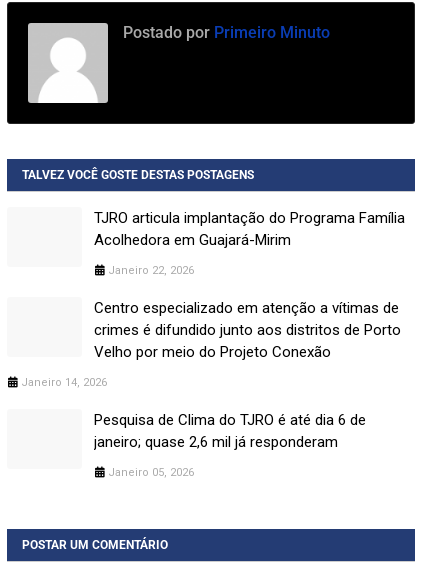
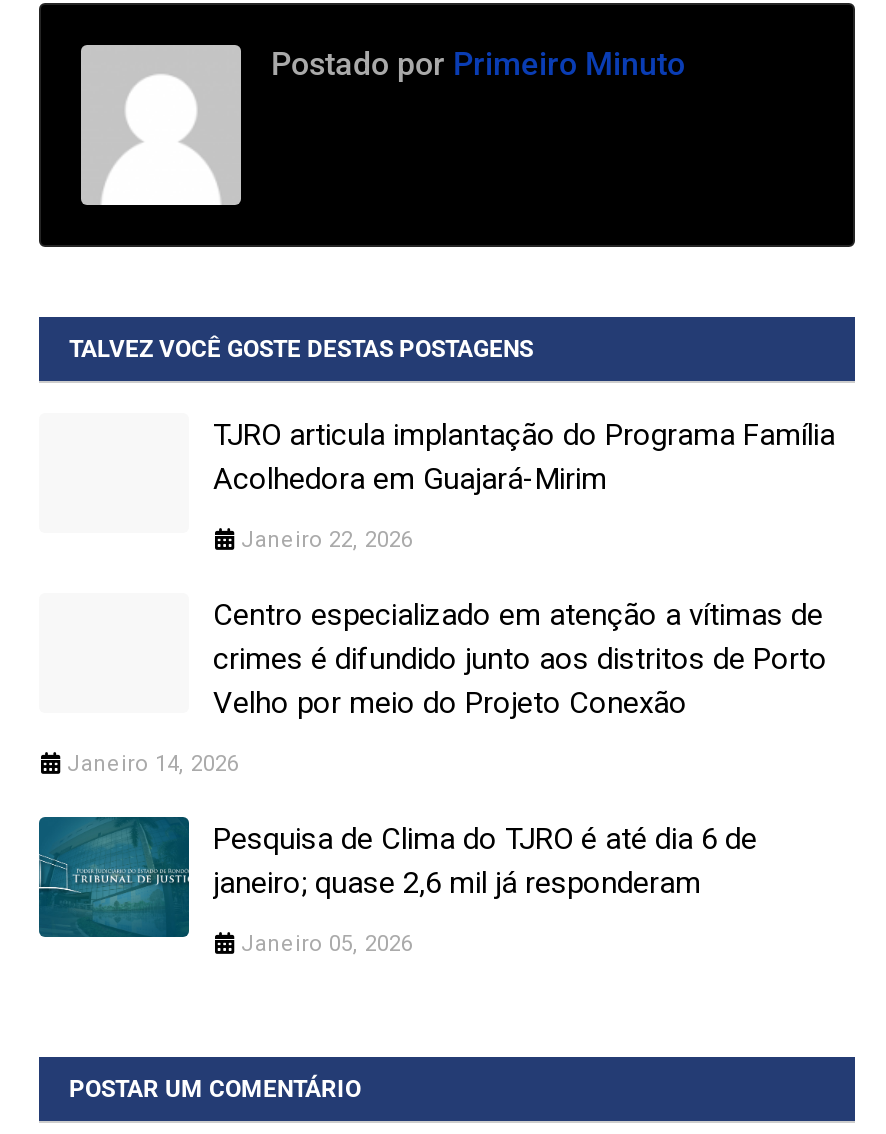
none -> [37,815,191,939] [image]

